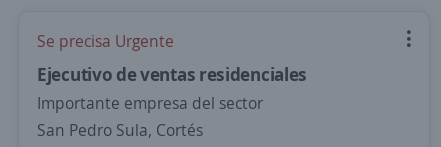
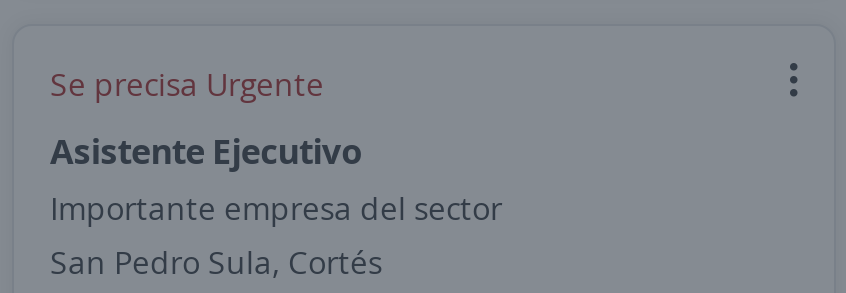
[37,62,307,86] Ejecutivo de ventas residenciales -> [50,126,363,174] Asistente Ejecutivo

